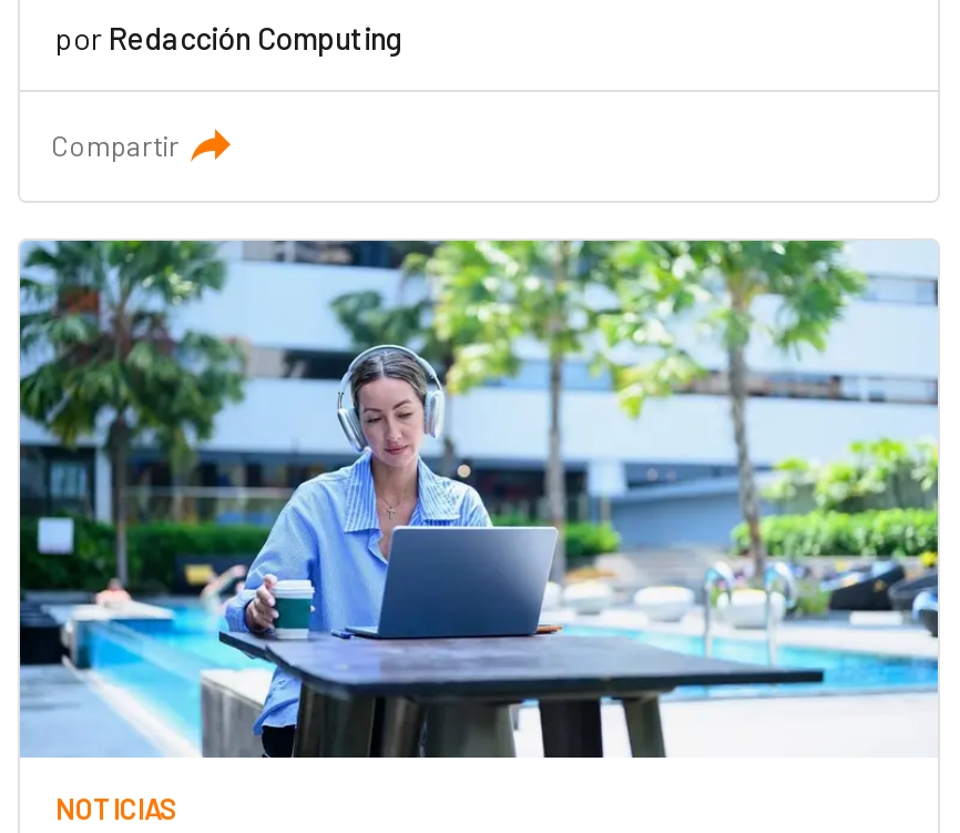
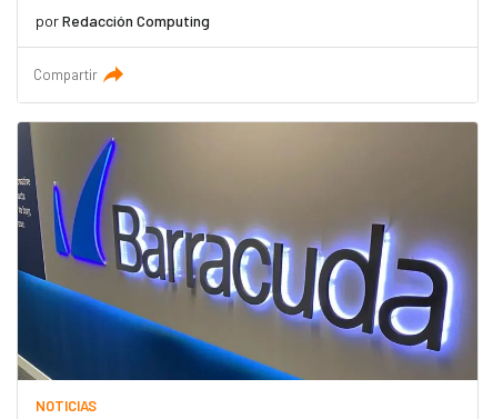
[18,238,940,760] [image] -> [17,121,479,381] [image]

